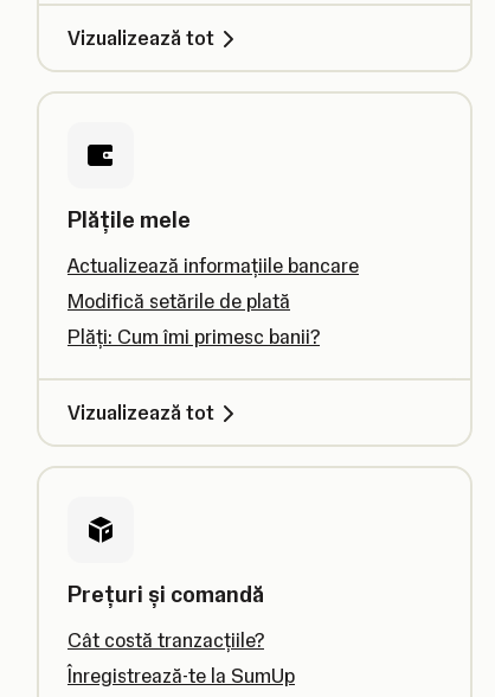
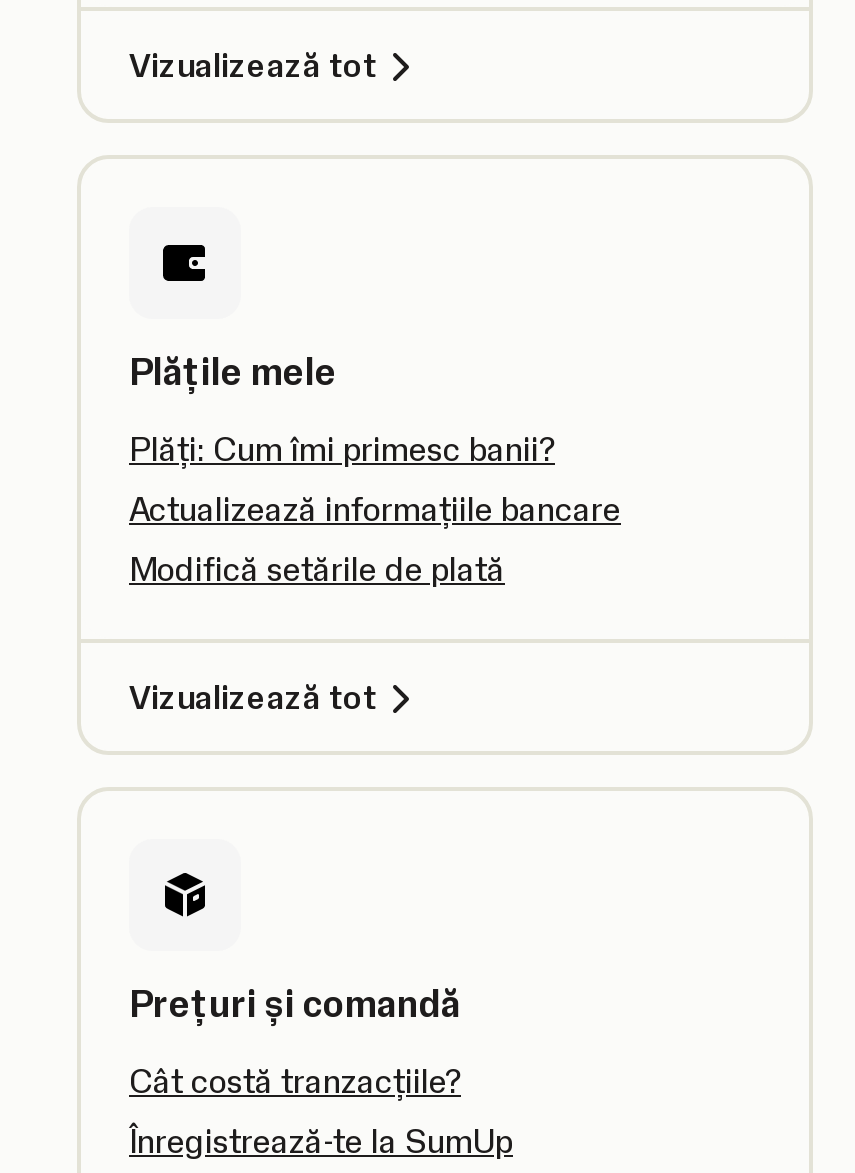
moved [67,254,359,313] -> [129,489,621,589]: Actualizează informațiile bancare | Modifică setările de plată
moved [67,325,320,348] -> [129,429,555,469]: Plăți: Cum îmi primesc banii?

